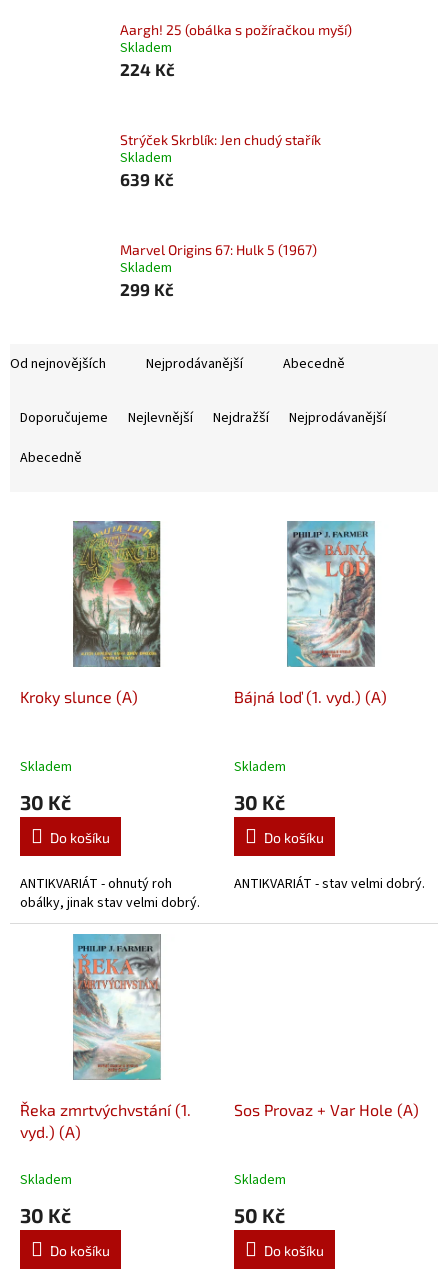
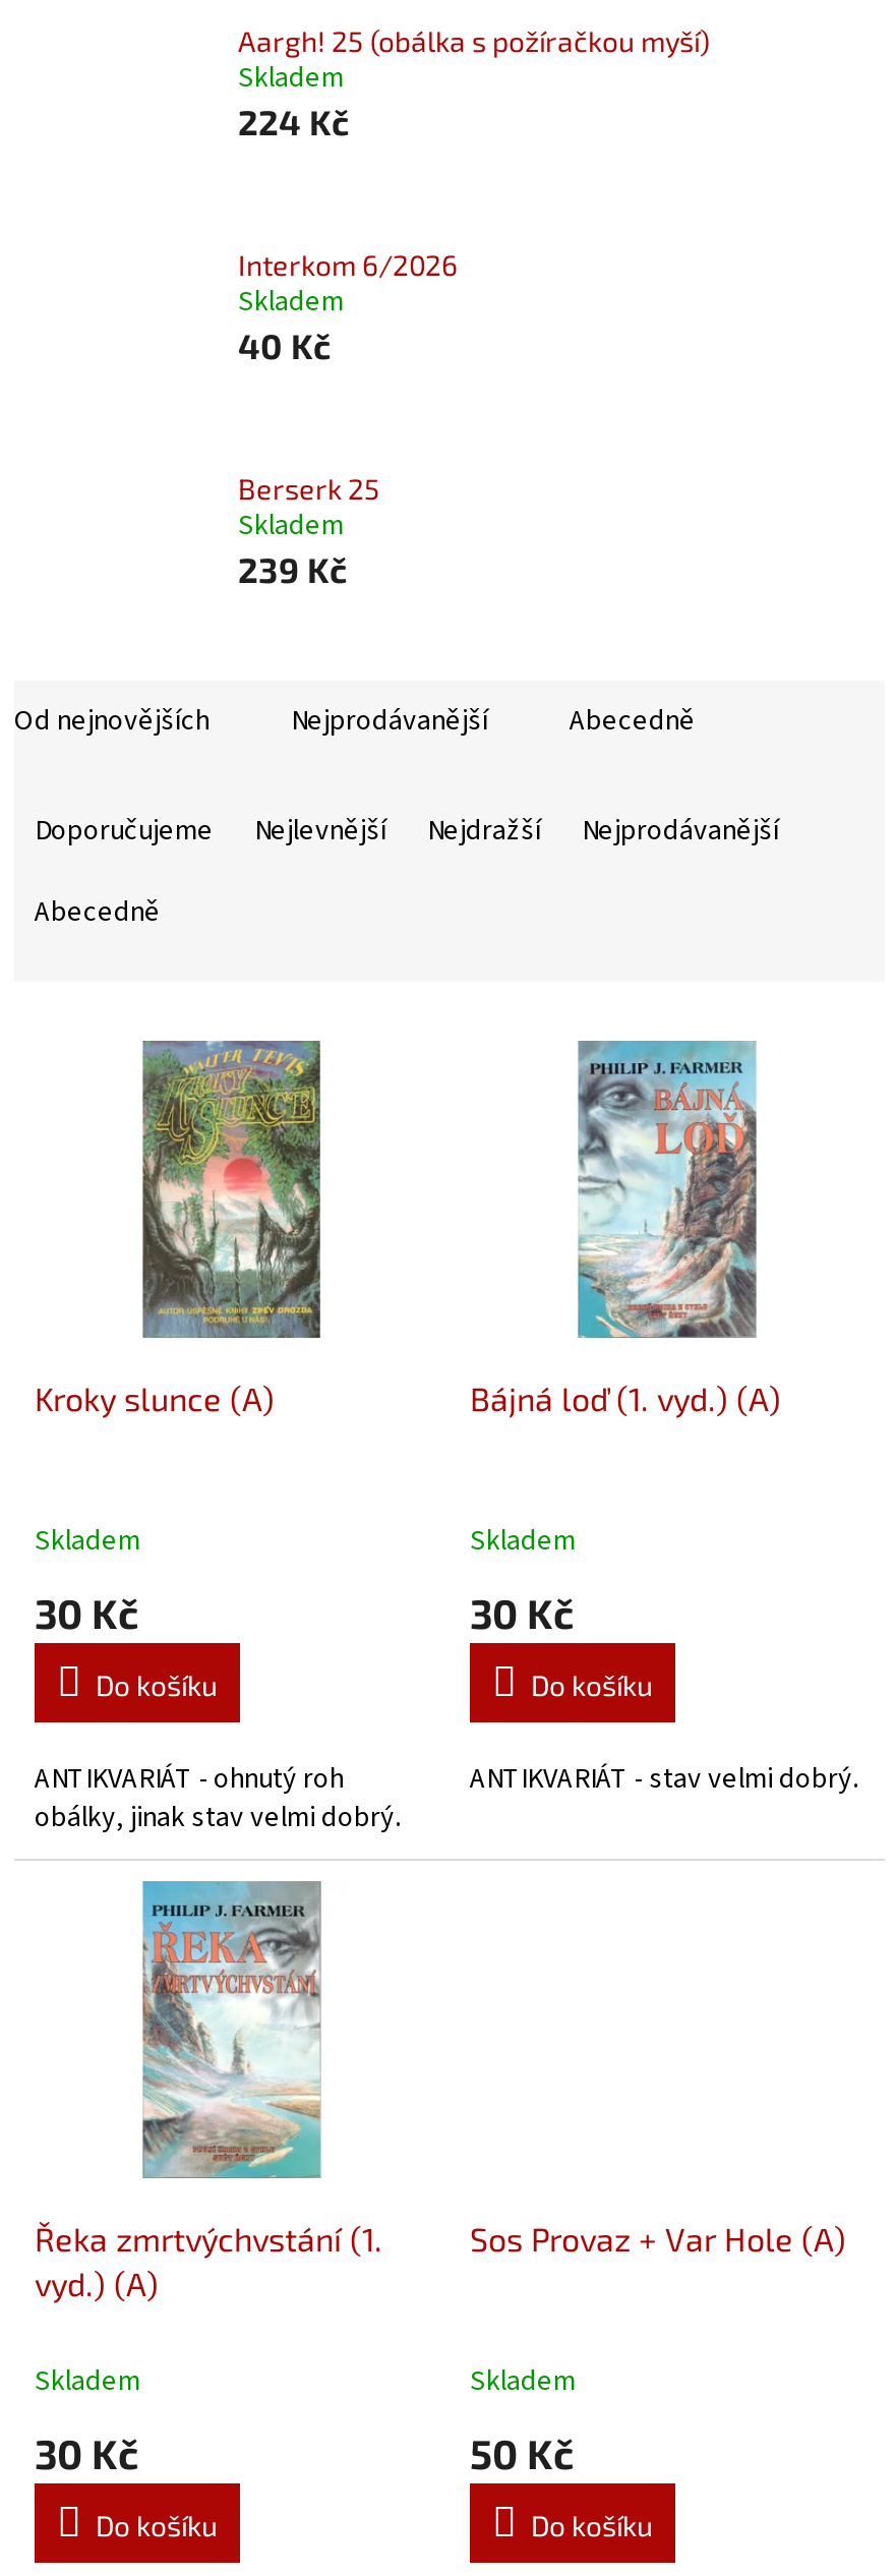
[120,131,321,148] Strýček Skrblík: Jen chudý stařík -> [238,247,458,282] Interkom 6/2026
[120,169,174,189] 639 Kč -> [238,324,332,365] 40 Kč
[120,241,317,258] Marvel Origins 67: Hulk 5 (1967) -> [238,471,380,505] Berserk 25
[120,279,174,299] 299 Kč -> [238,548,348,589] 239 Kč

